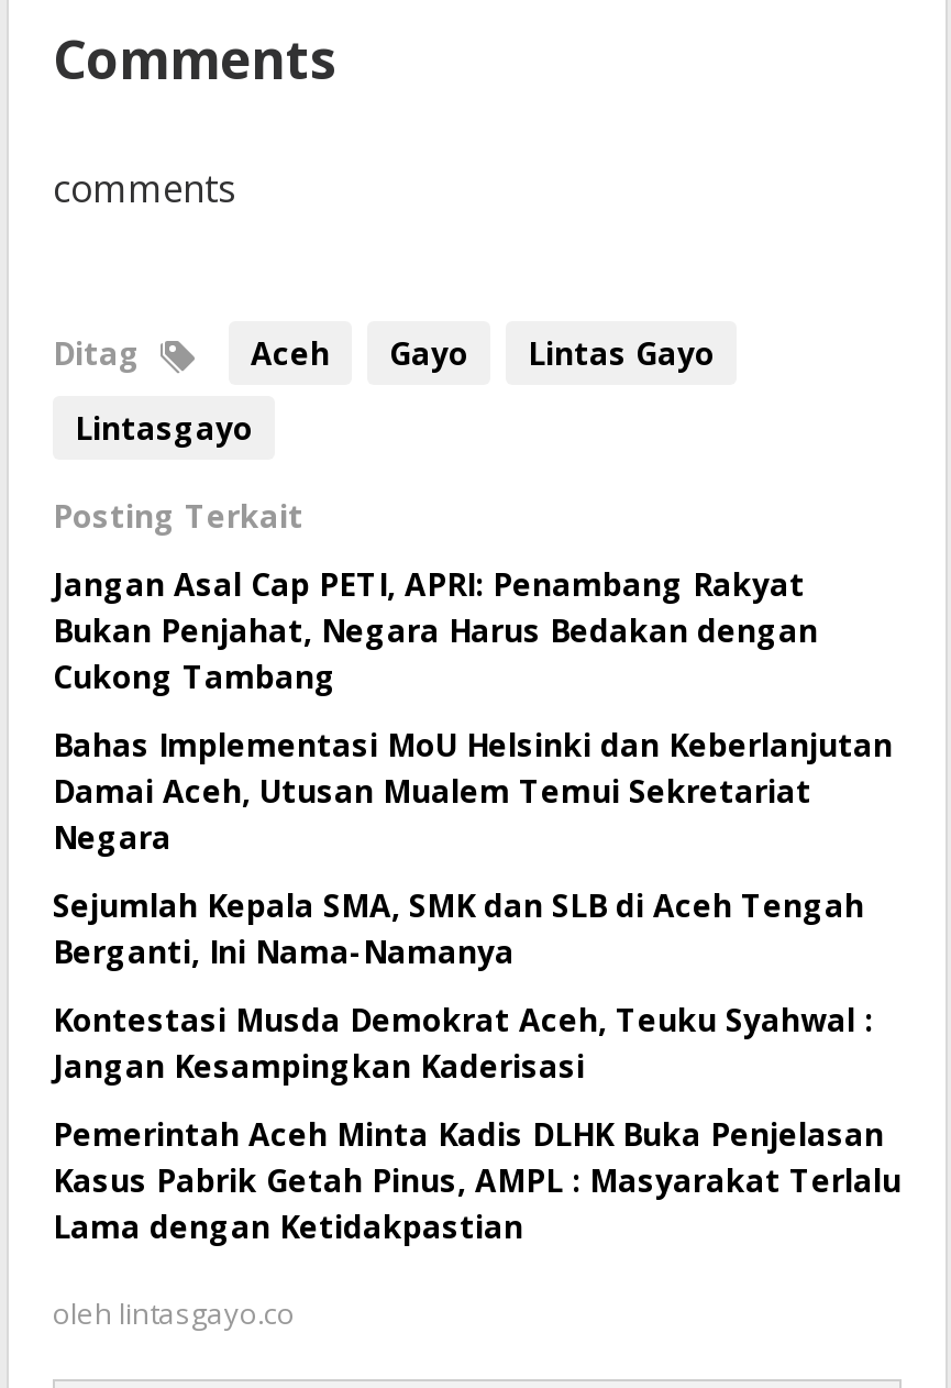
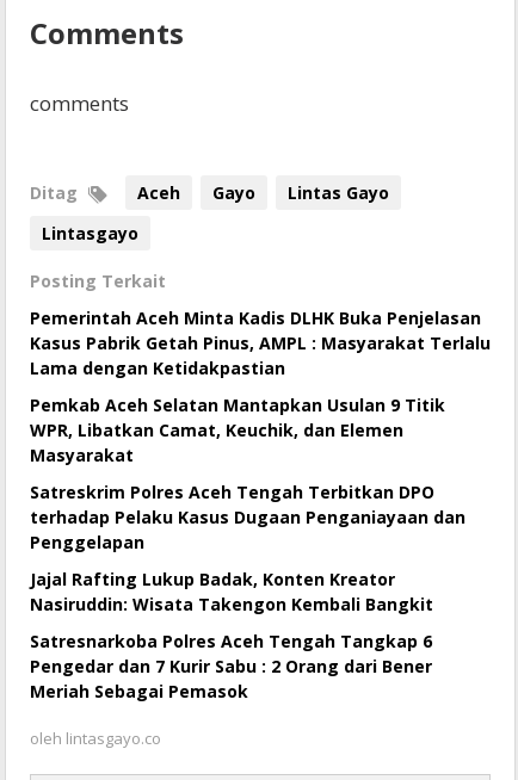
[53,562,893,1086] Jangan Asal Cap PETI, APRI: Penambang Rakyat | Bukan Penjahat, Negara Harus Bedakan dengan | Cukong Tambang | Bahas Implementasi MoU Helsinki dan Keberlanjutan | Damai Aceh, Utusan Mualem Temui Sekretariat | Negara | Sejumlah Kepala SMA, SMK dan SLB di Aceh Tengah | Berganti, Ini Nama-Namanya | Kontestasi Musda Demokrat Aceh, Teuku Syahwal : | Jangan Kesampingkan Kaderisasi -> none
moved [53,1112,902,1247] -> [30,306,491,379]: Pemerintah Aceh Minta Kadis DLHK Buka Penjelasan | Kasus Pabrik Getah Pinus, AMPL : Masyarakat Terlalu | Lama dengan Ketidakpastian
none -> [30,393,465,702] Pemkab Aceh Selatan Mantapkan Usulan 9 Titik | WPR, Libatkan Camat, Keuchik, dan Elemen | Masyarakat | Satreskrim Polres Aceh Tengah Terbitkan DPO | terhadap Pelaku Kasus Dugaan Penganiayaan dan | Penggelapan | Jajal Rafting Lukup Badak, Konten Kreator | Nasiruddin: Wisata Takengon Kembali Bangkit | Satresnarkoba Polres Aceh Tengah Tangkap 6 | Pengedar dan 7 Kurir Sabu : 2 Orang dari Bener | Meriah Sebagai Pemasok

